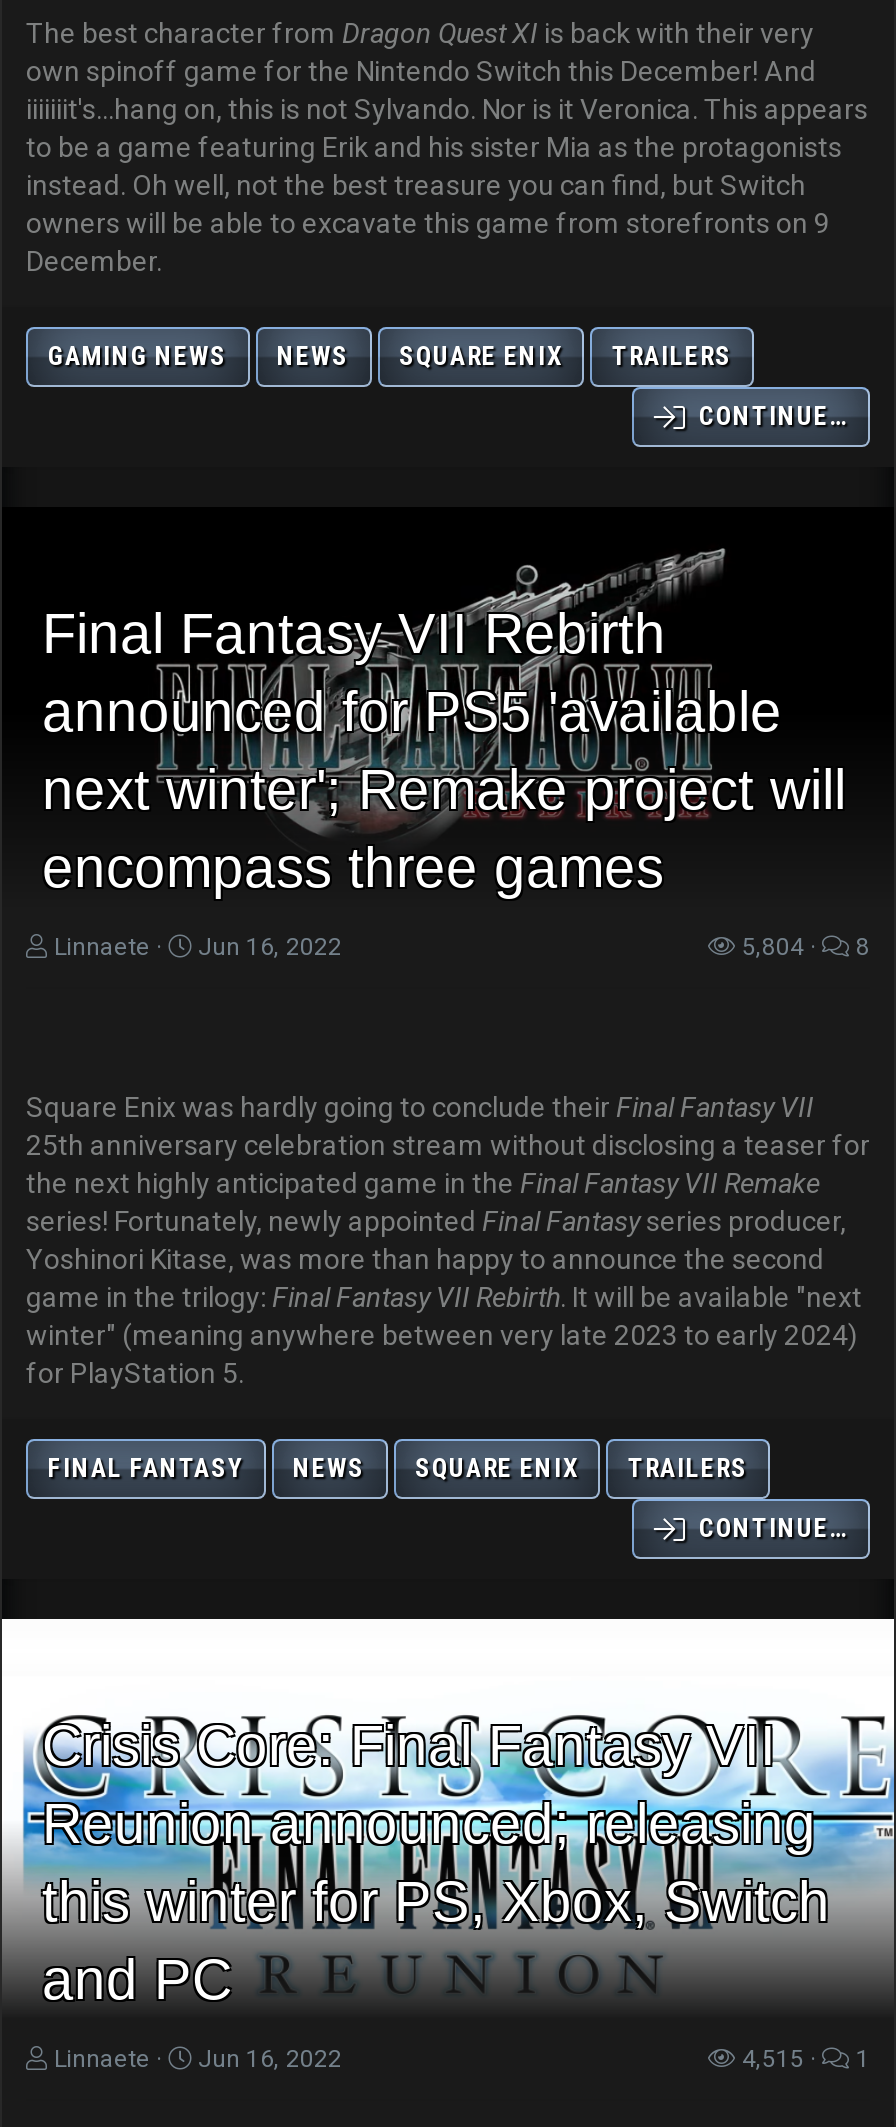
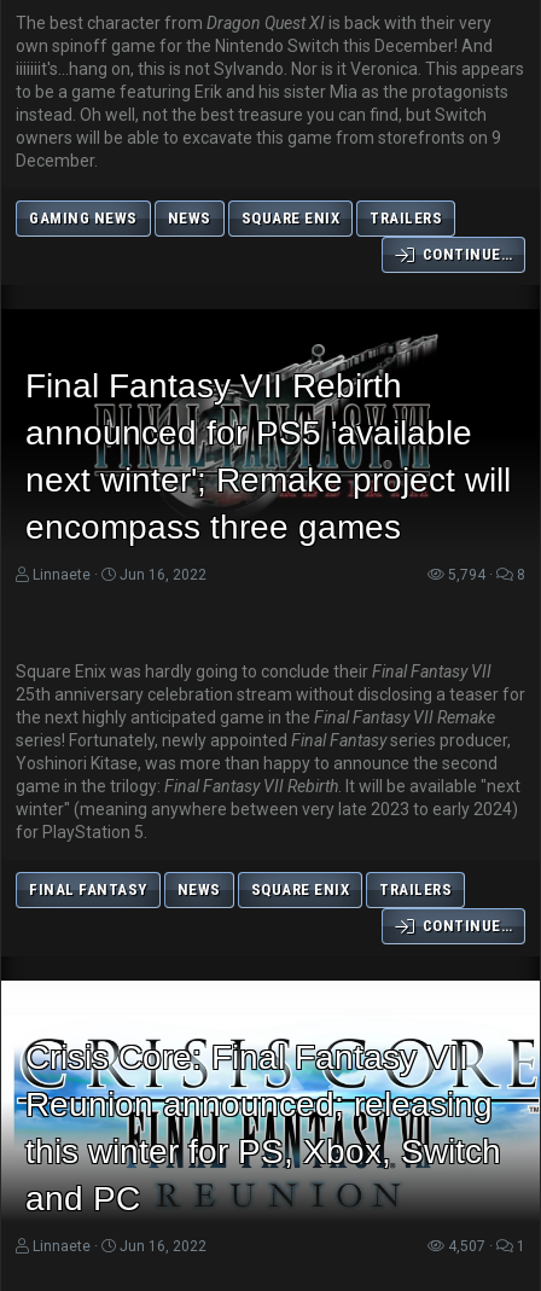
[736,933,870,961] 5,804 8 -> [444,566,525,583] 5,794 8
[736,2045,870,2073] 4,515 1 -> [444,1238,525,1255] 4,507 1

